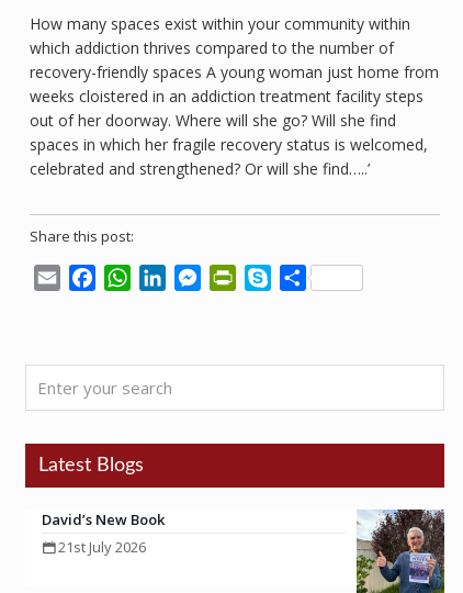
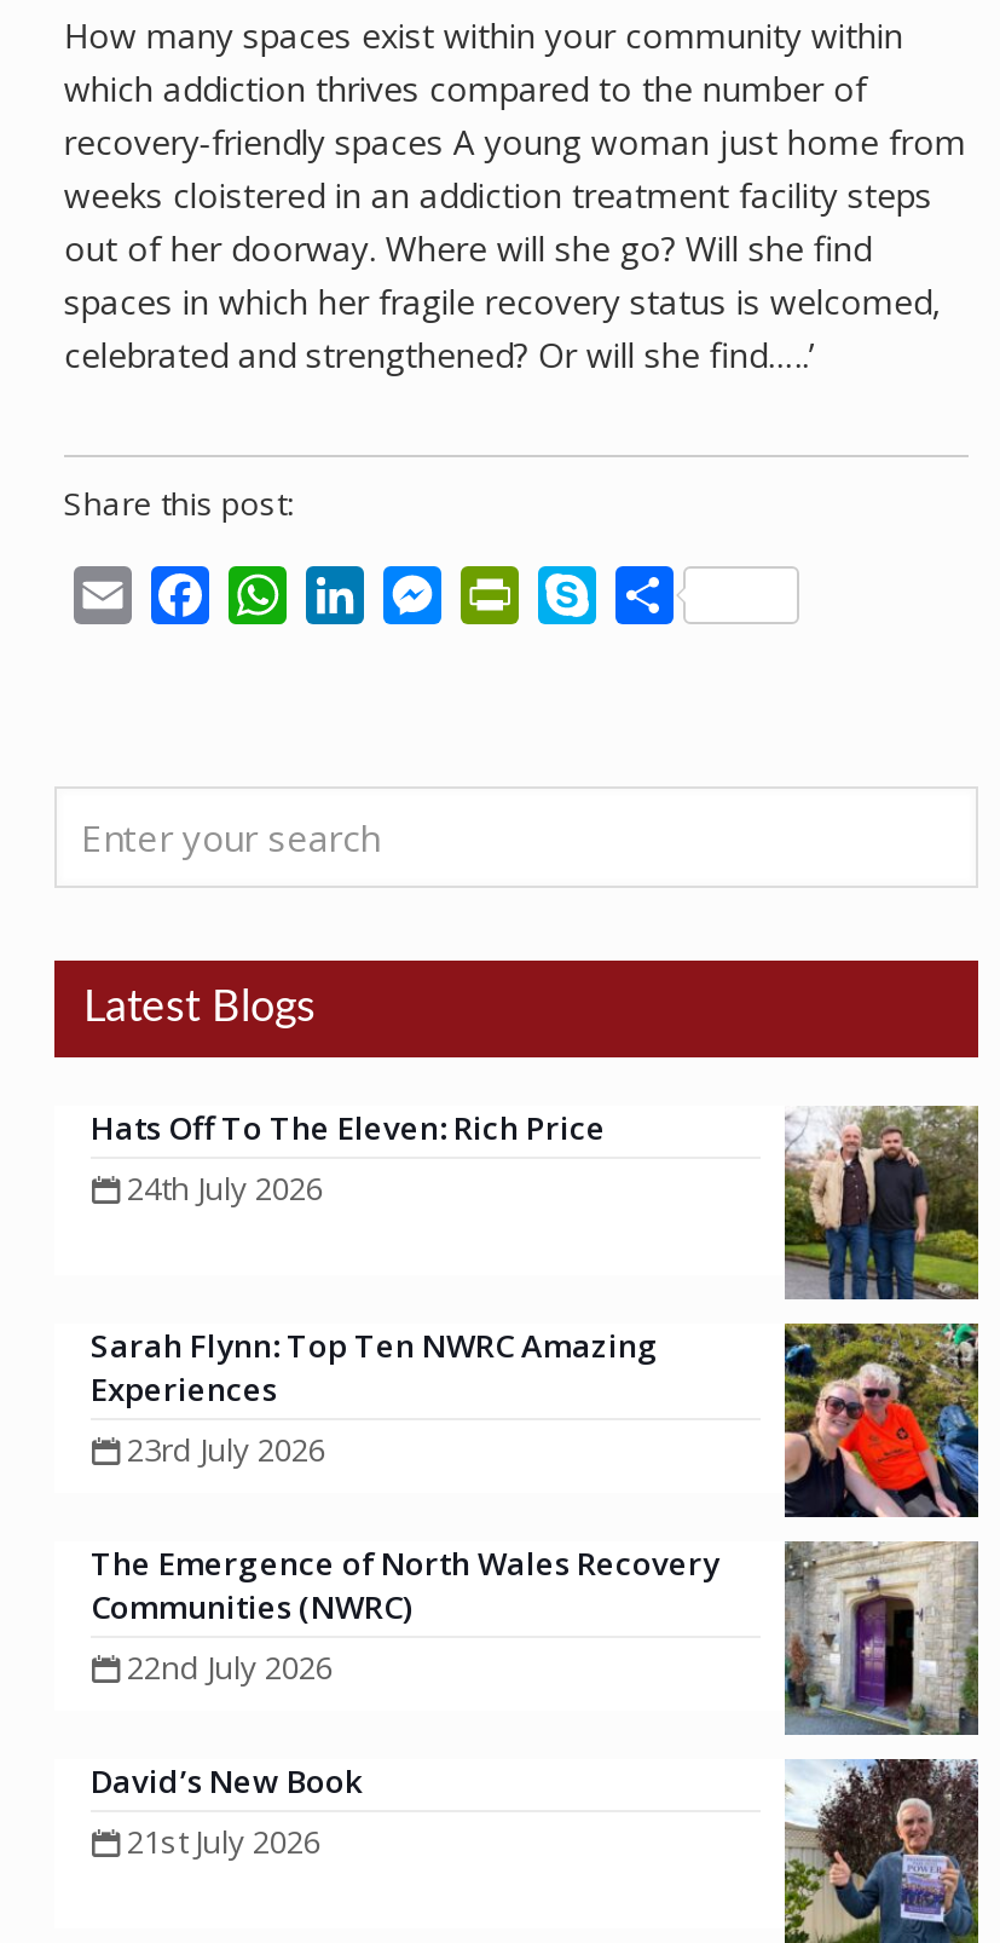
none -> [91,1106,606,1210] Hats Off To The Eleven: Rich Price | 24th July 2026
none -> [91,1106,978,1689] [image] | Sarah Flynn: Top Ten NWRC Amazing | Experiences | 23rd July 2026 | The Emergence of North Wales Recovery | Communities (NWRC) | 22nd July 2026
none -> [782,1321,981,1520] [image]
none -> [782,1539,981,1737] [image]

